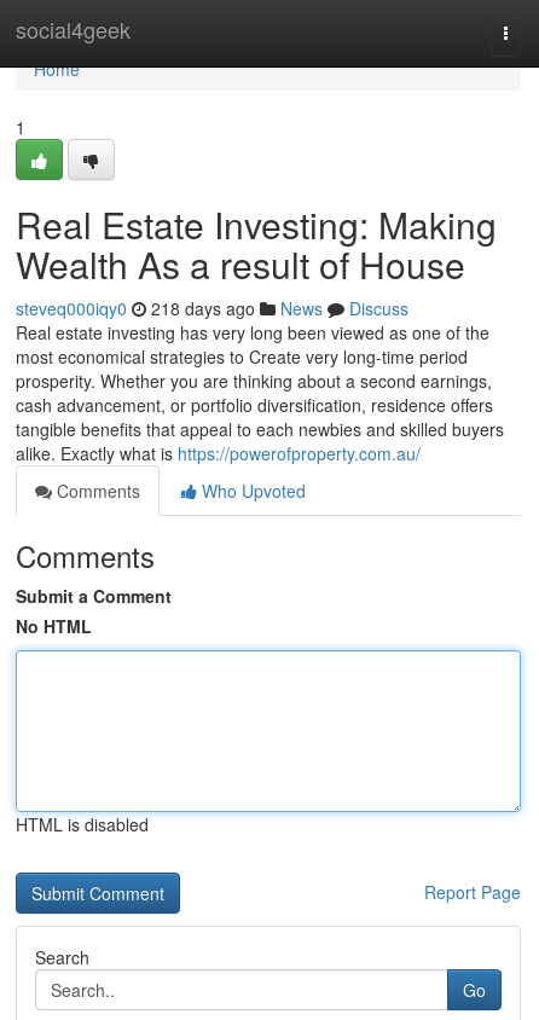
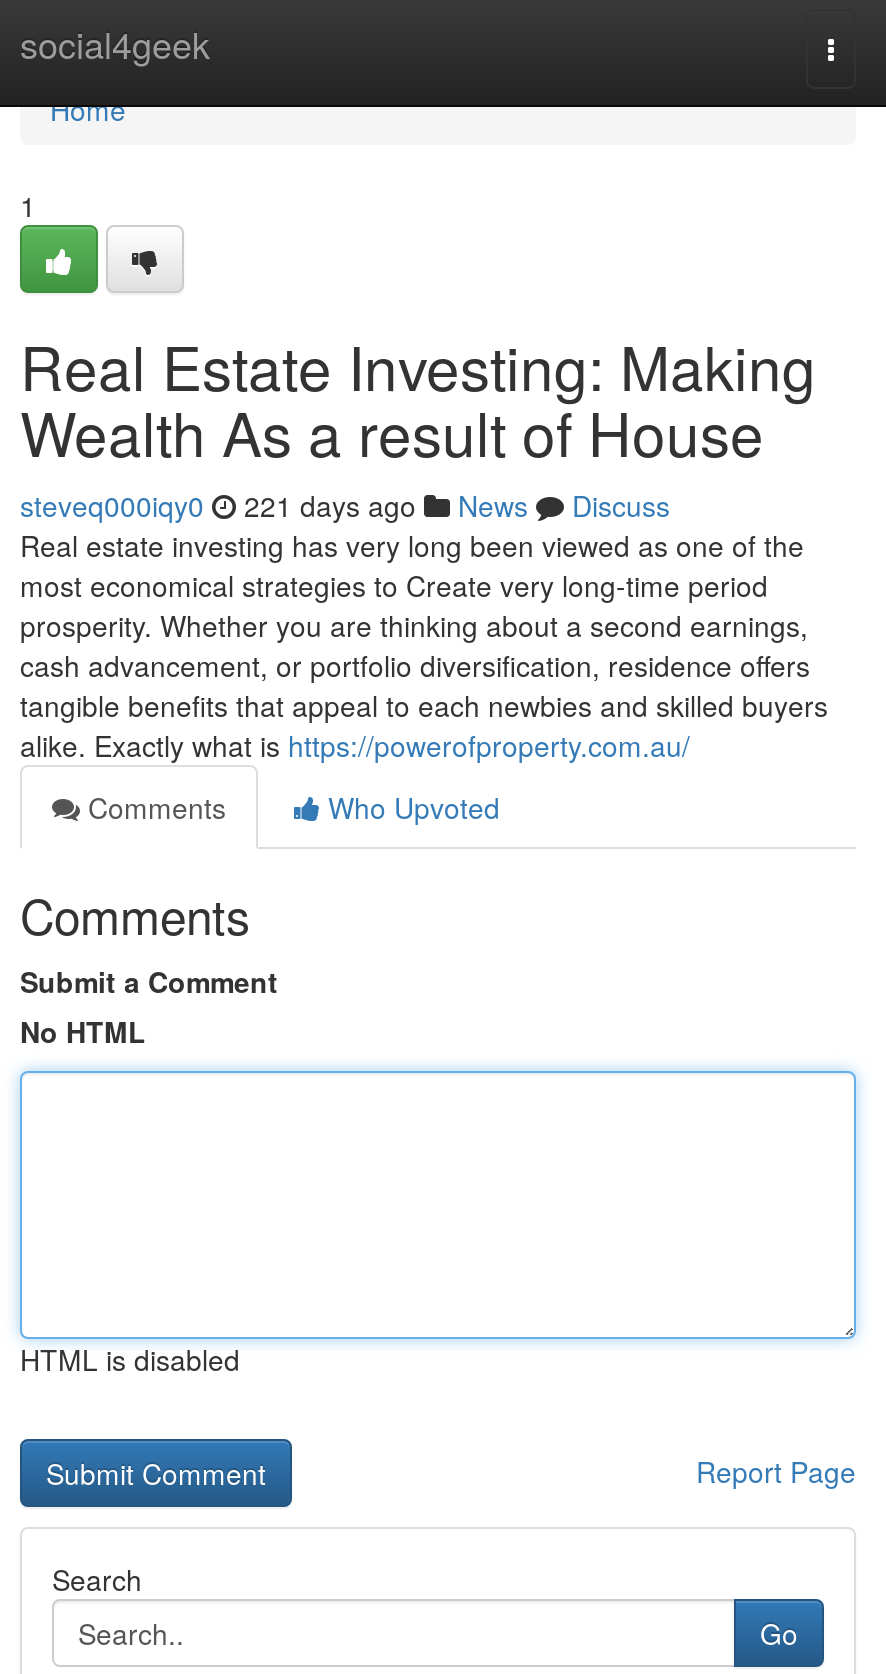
[16,296,408,320] steveq000iqy0 218 days ago News Discuss -> [20,485,670,525] steveq000iqy0 221 days ago News Discuss

